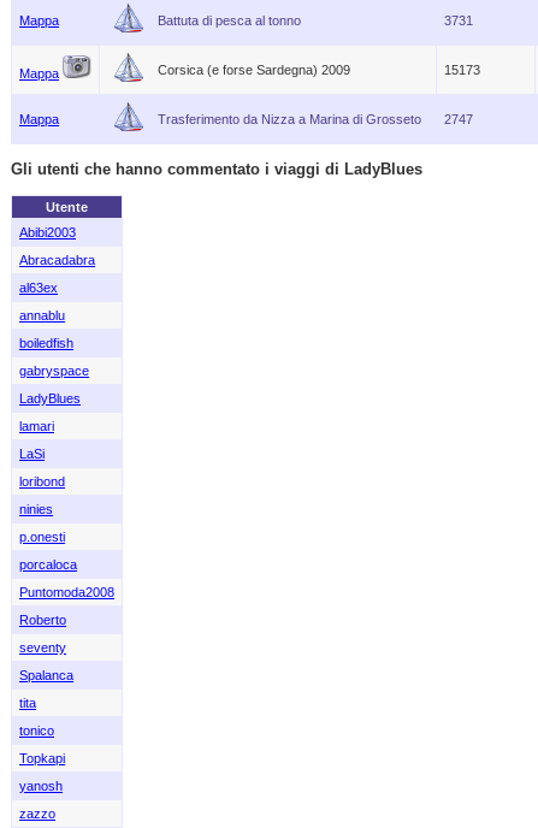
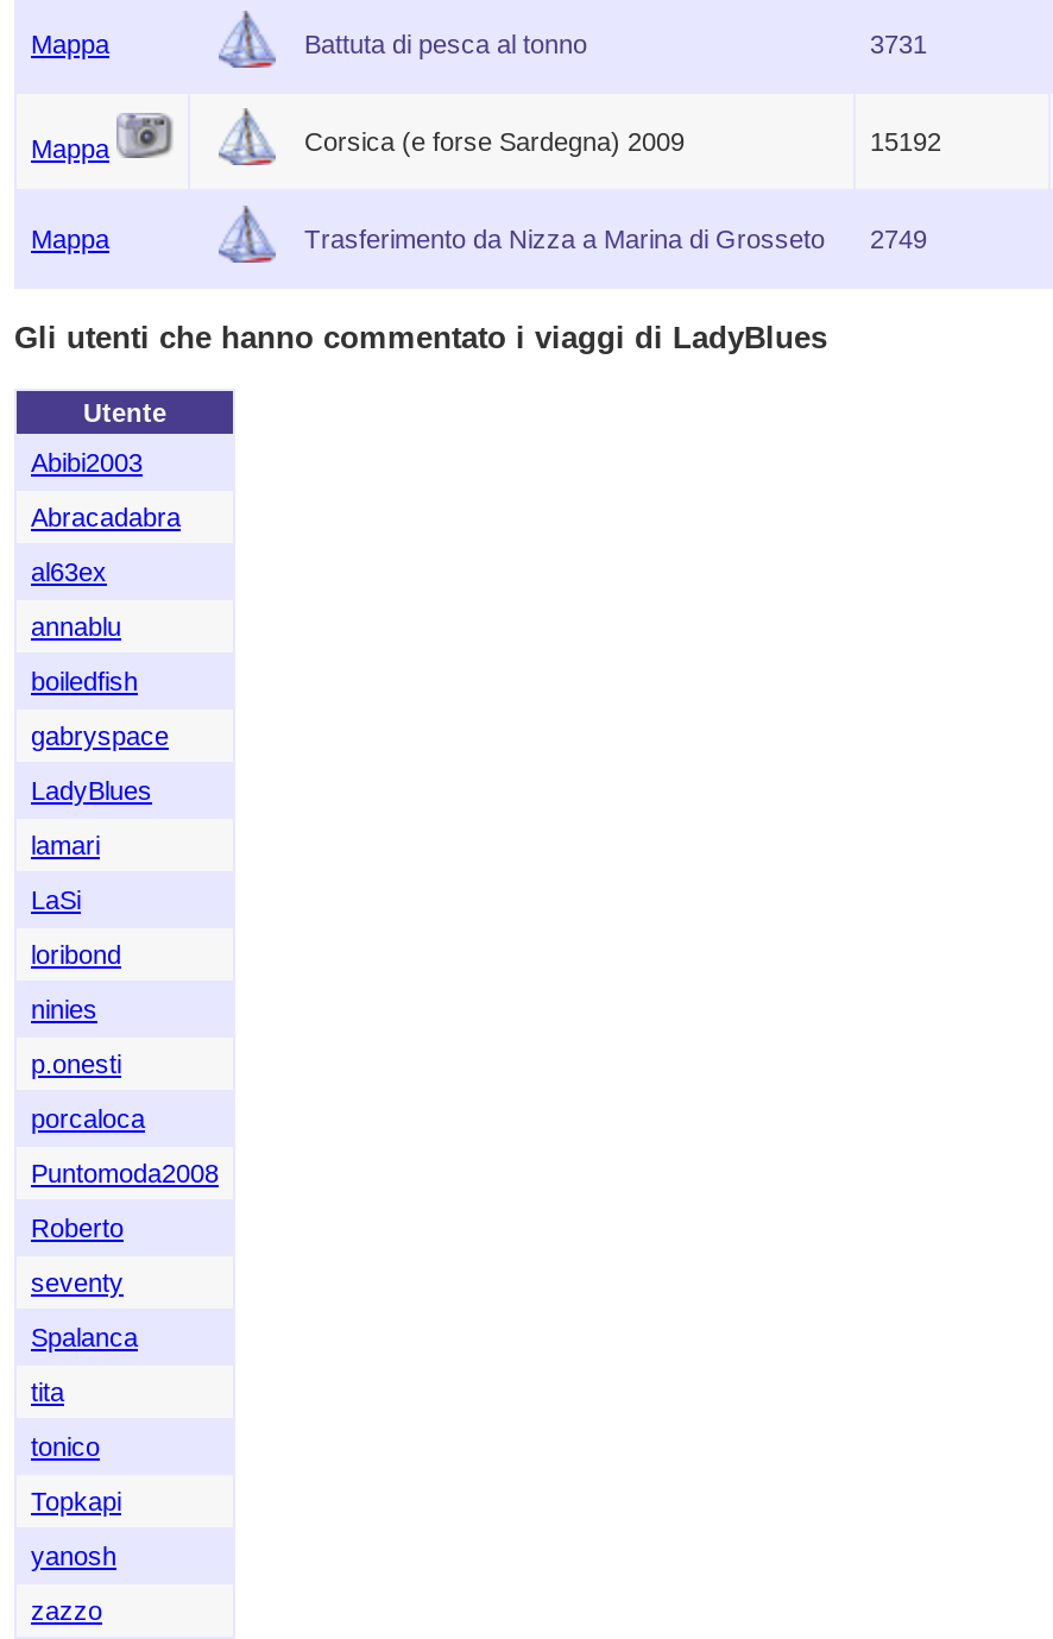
[444,63,480,78] 15173 -> [870,128,941,157] 15192
[158,112,473,127] Trasferimento da Nizza a Marina di Grosseto 2747 -> [304,226,927,254] Trasferimento da Nizza a Marina di Grosseto 2749

